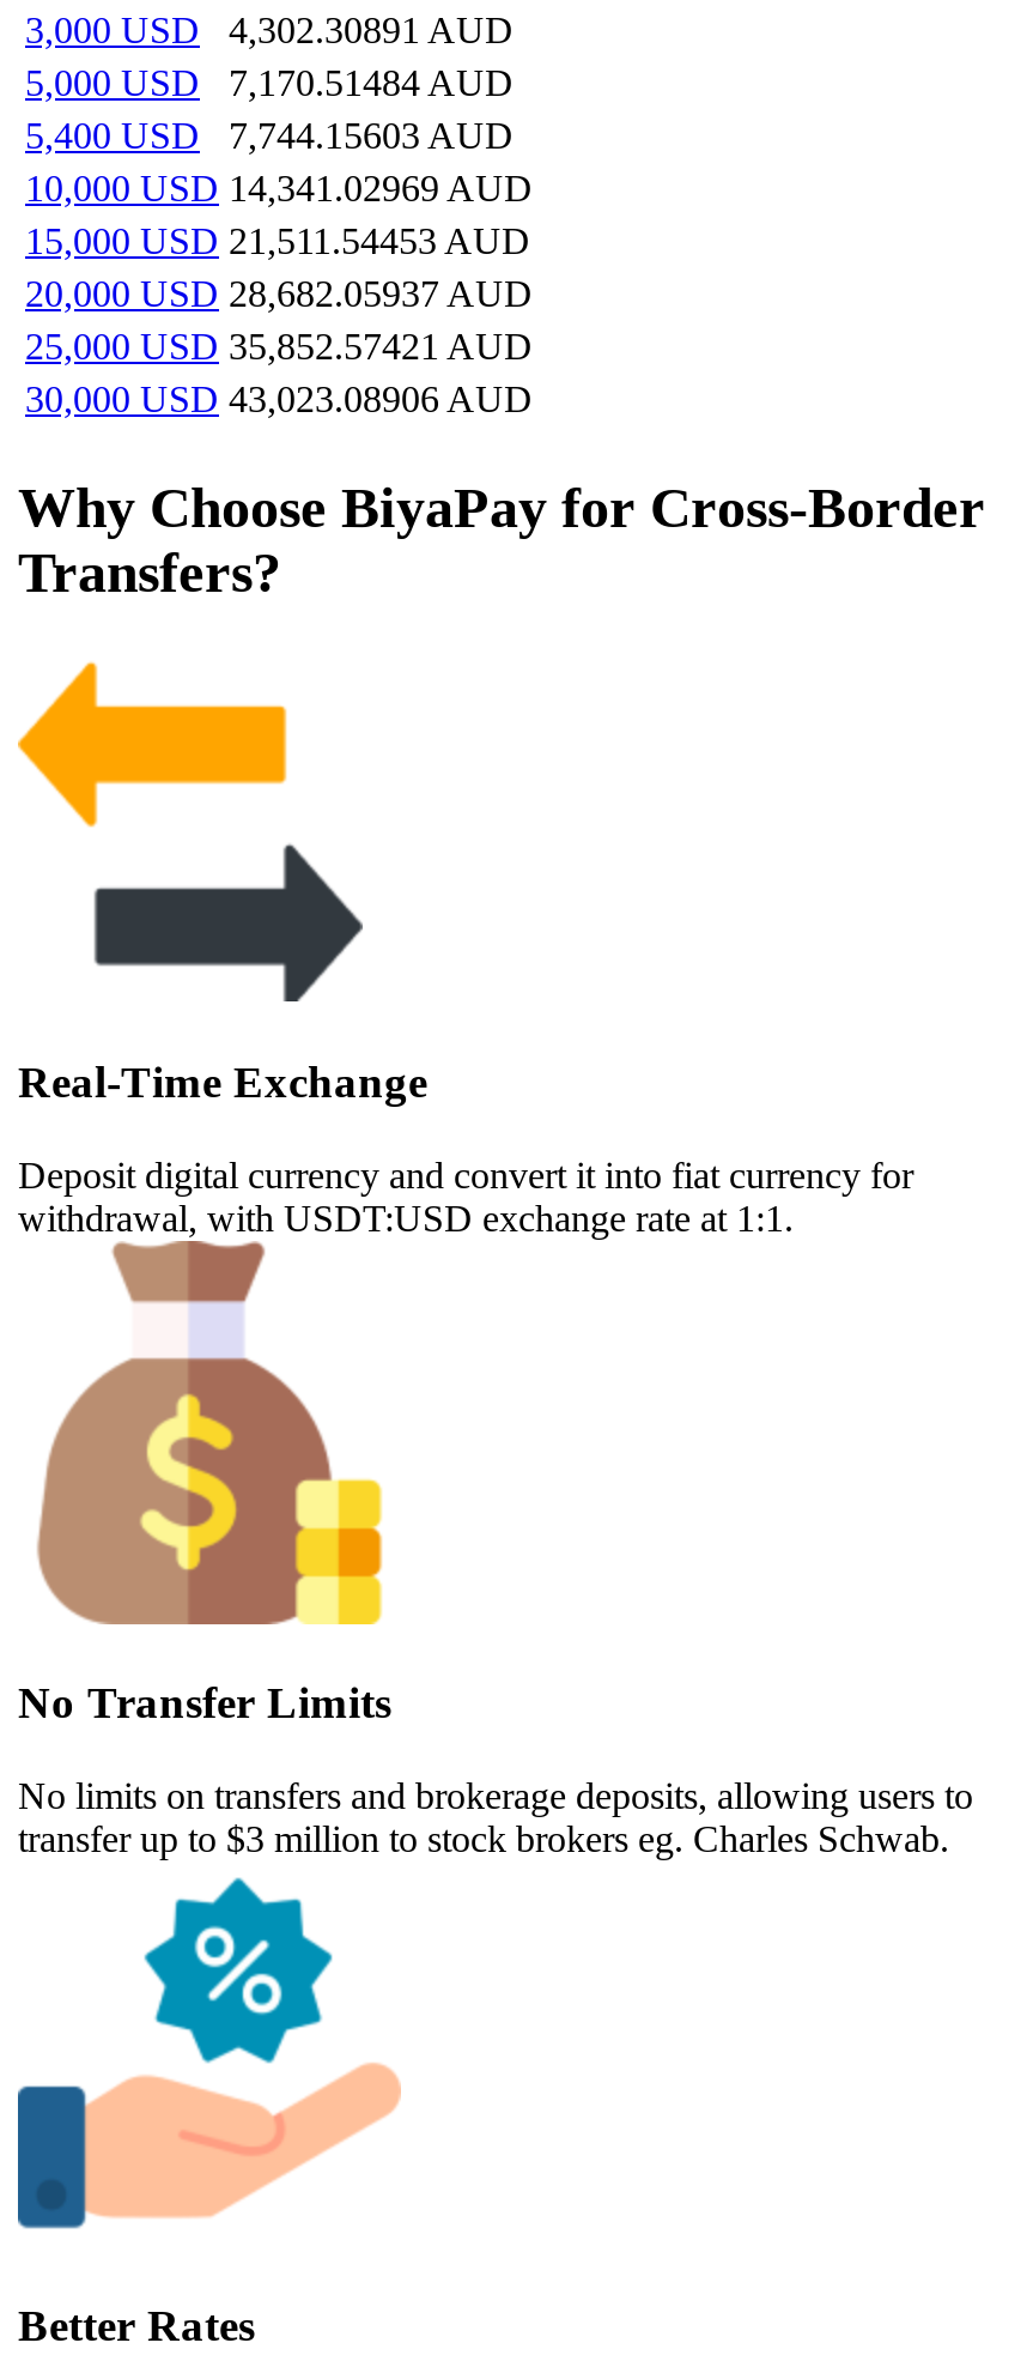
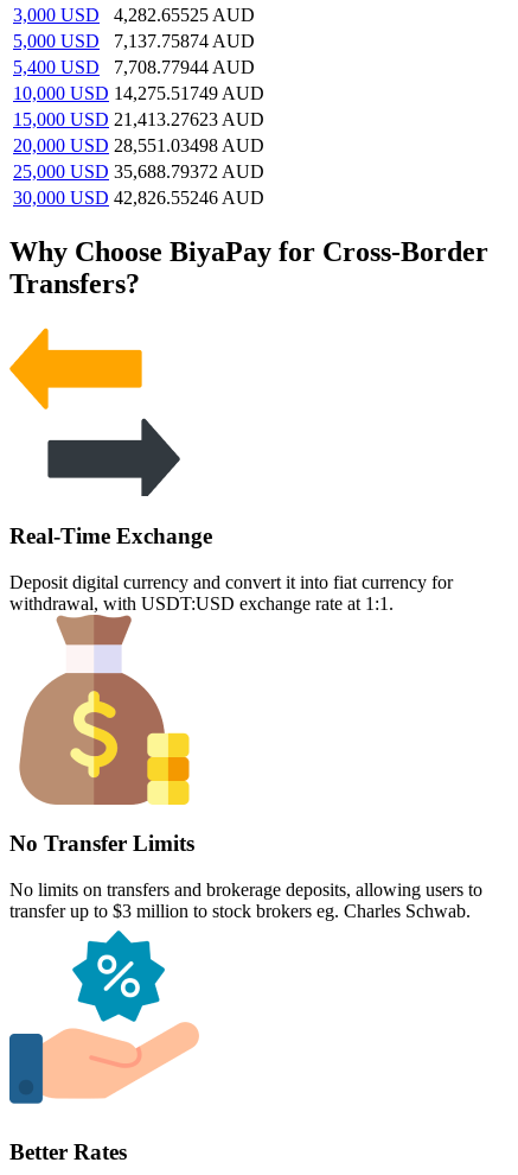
[25,11,514,52] 3,000 USD 4,302.30891 AUD -> [13,5,255,26] 3,000 USD 4,282.65525 AUD
[25,63,514,104] 5,000 USD 7,170.51484 AUD -> [13,31,255,52] 5,000 USD 7,137.75874 AUD
[25,116,514,157] 5,400 USD 7,744.15603 AUD -> [13,58,255,78] 5,400 USD 7,708.77944 AUD
[25,169,533,210] 10,000 USD 14,341.02969 AUD -> [13,84,264,104] 10,000 USD 14,275.51749 AUD
[25,222,530,262] 15,000 USD 21,511.54453 AUD -> [13,110,264,130] 15,000 USD 21,413.27623 AUD
[25,274,533,315] 20,000 USD 28,682.05937 AUD -> [13,136,264,156] 20,000 USD 28,551.03498 AUD
[25,327,533,368] 25,000 USD 35,852.57421 AUD -> [13,162,264,182] 25,000 USD 35,688.79372 AUD
[25,380,533,420] 30,000 USD 43,023.08906 AUD -> [13,188,264,208] 30,000 USD 42,826.55246 AUD

